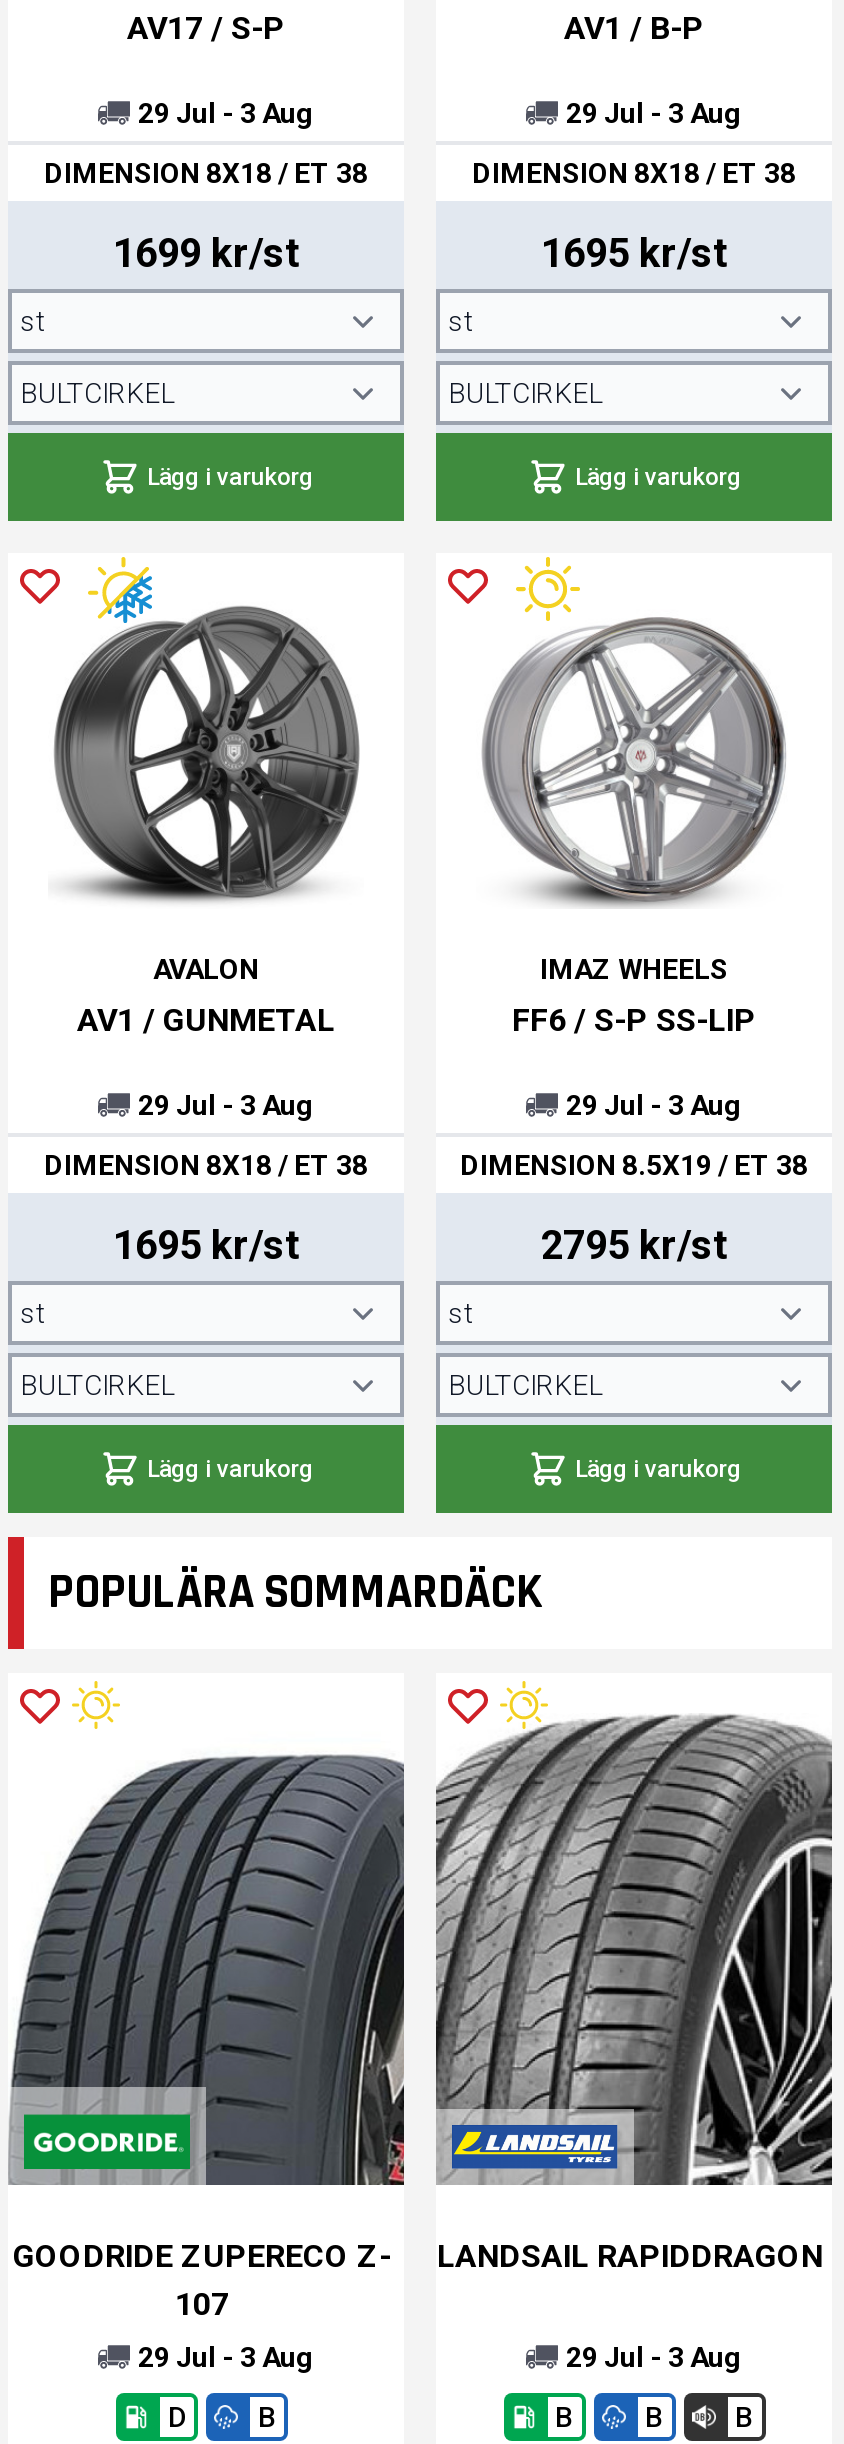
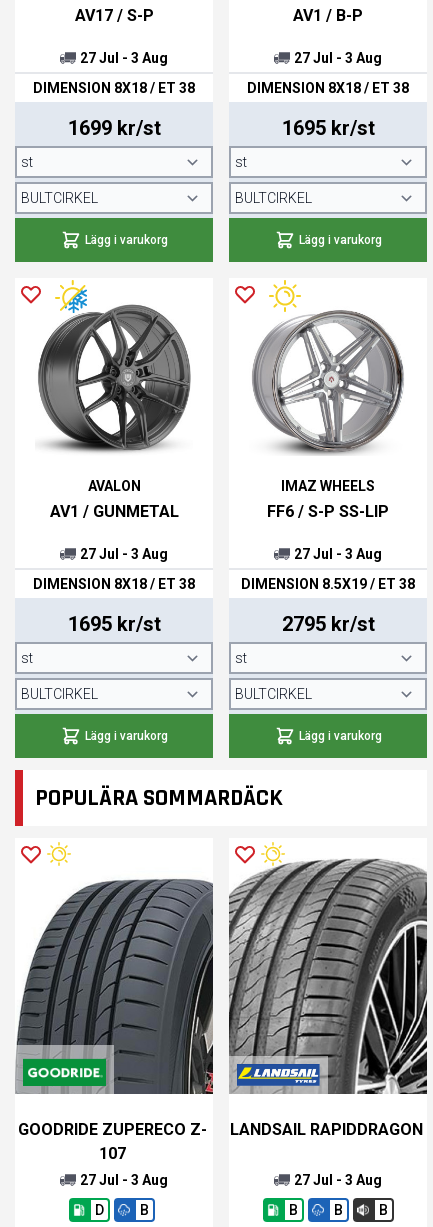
[138,97,314,129] 29 Jul - 3 Aug -> [80,50,168,66] 27 Jul - 3 Aug
[566,97,742,129] 29 Jul - 3 Aug -> [294,50,382,66] 27 Jul - 3 Aug
[138,1089,314,1121] 29 Jul - 3 Aug -> [80,546,168,562] 27 Jul - 3 Aug
[566,1089,742,1121] 29 Jul - 3 Aug -> [294,546,382,562] 27 Jul - 3 Aug
[138,2341,314,2373] 29 Jul - 3 Aug -> [80,1172,168,1188] 27 Jul - 3 Aug
[566,2341,742,2373] 29 Jul - 3 Aug -> [294,1172,382,1188] 27 Jul - 3 Aug

